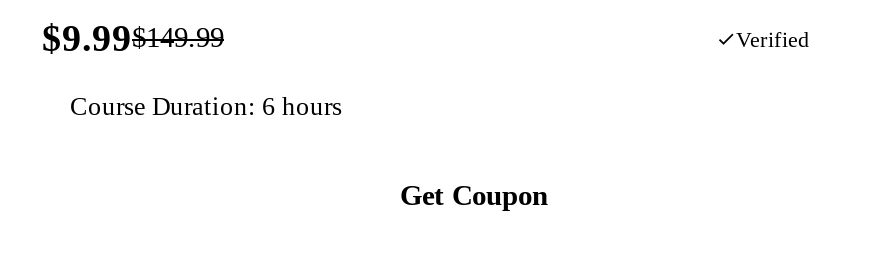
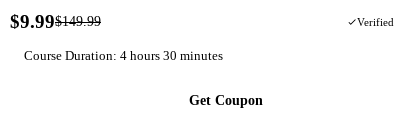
[70,93,342,121] Course Duration: 6 hours -> [24,49,223,63] Course Duration: 4 hours 30 minutes

